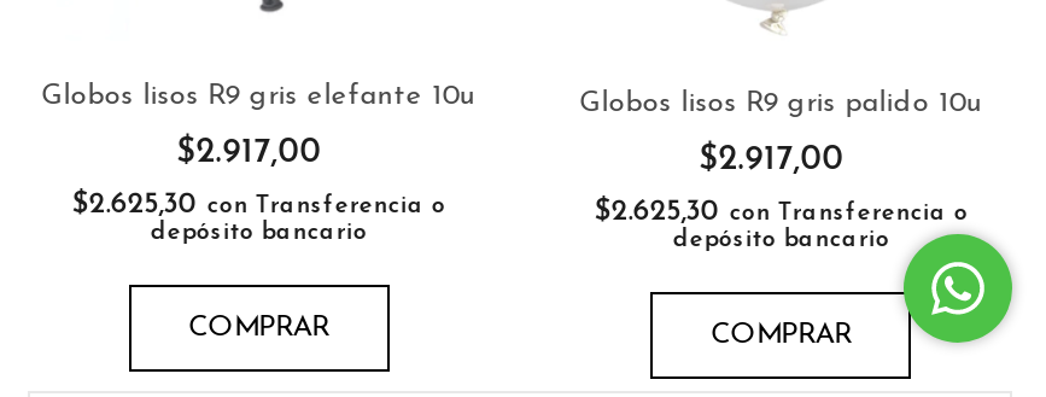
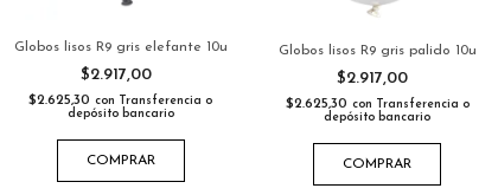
[899,232,1017,348] [image] -> none

